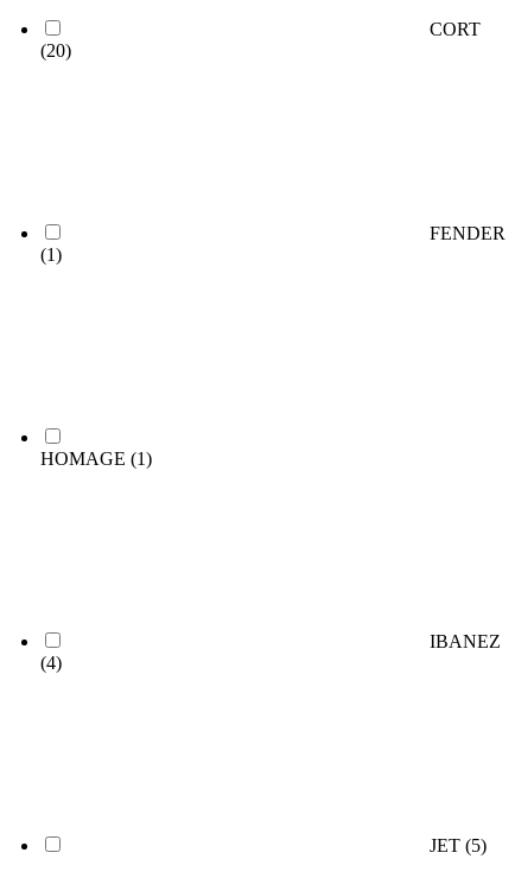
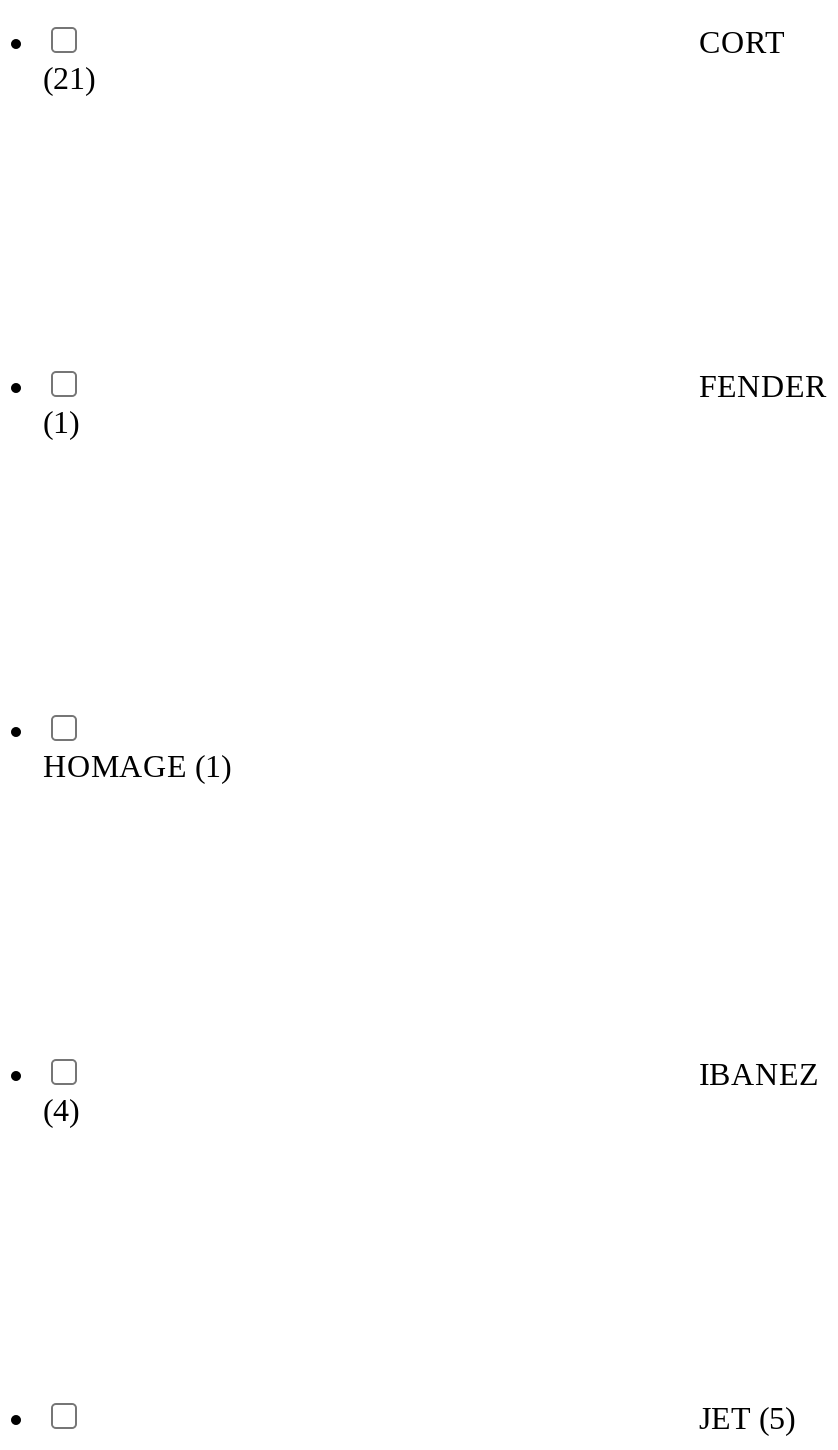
[40,40,71,60] (20) -> [43,61,95,95] (21)

